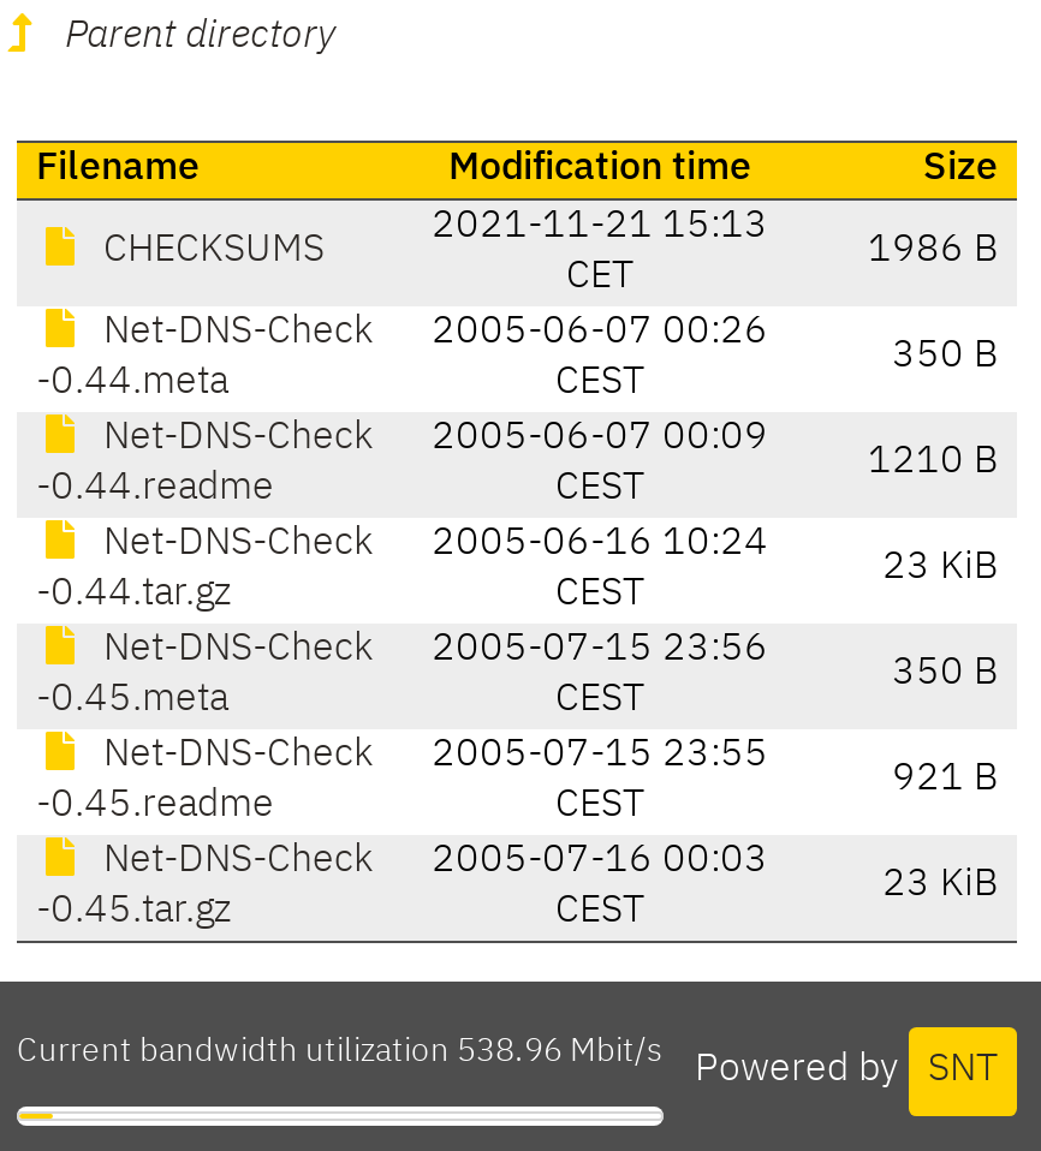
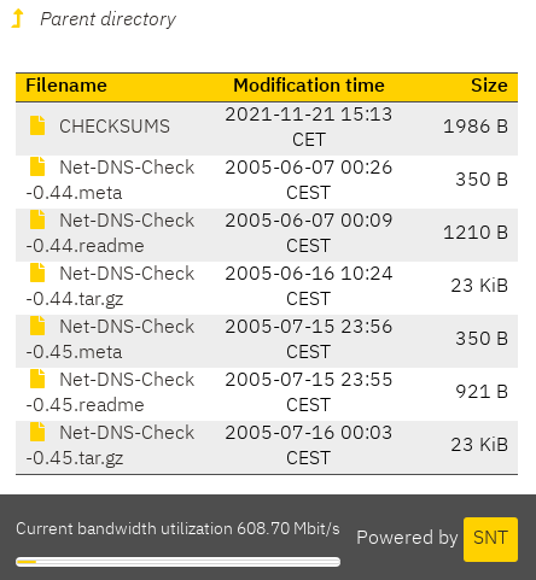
[17,1035,664,1069] Current bandwidth utilization 538.96 Mbit/s -> [16,521,340,538] Current bandwidth utilization 608.70 Mbit/s

